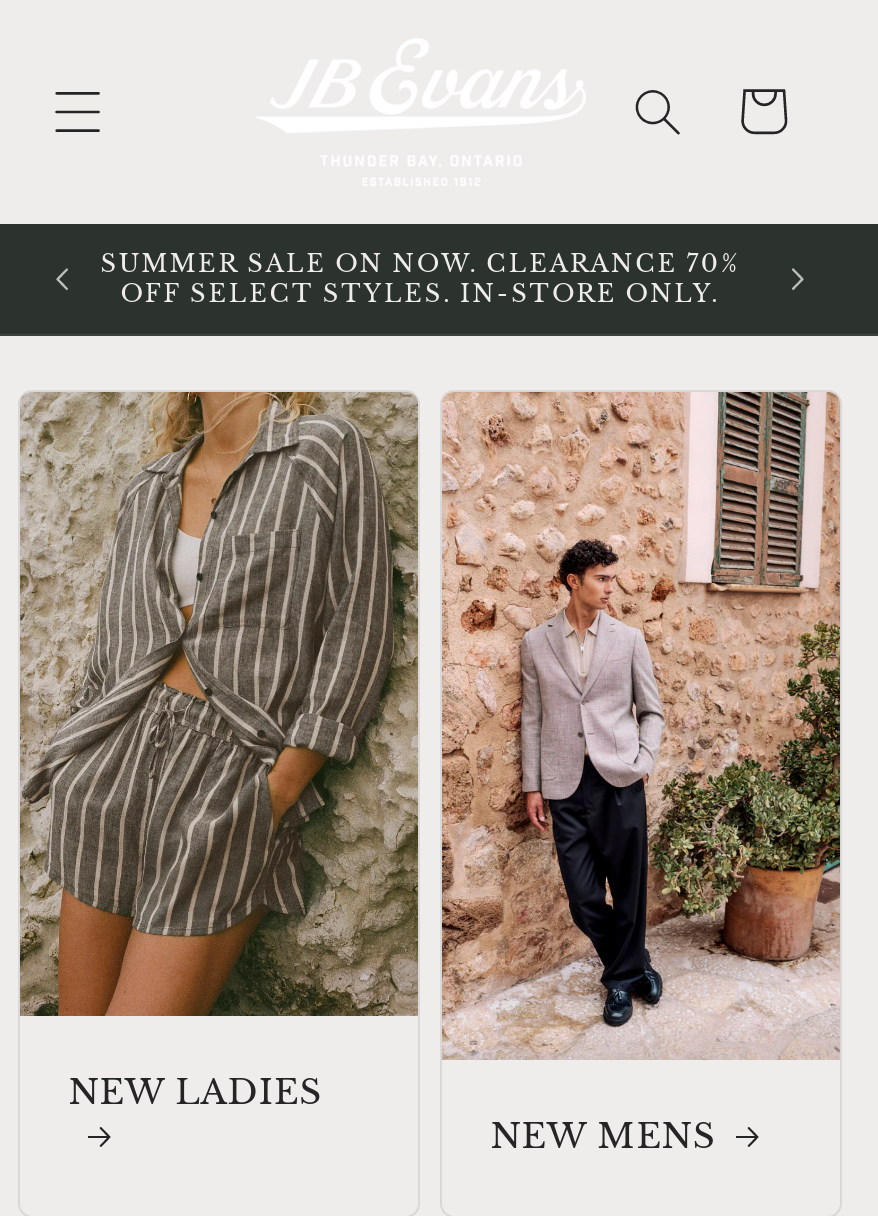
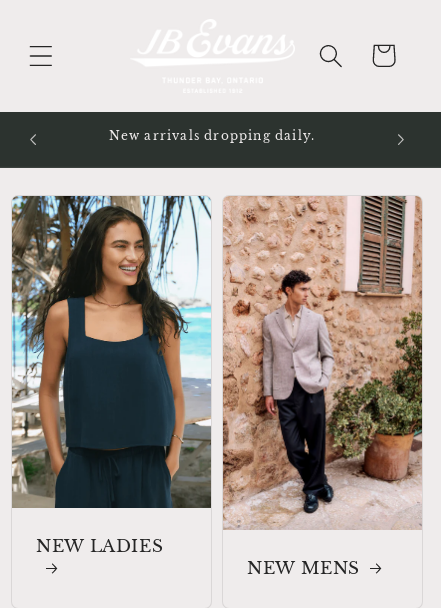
[100,248,740,308] SUMMER SALE ON NOW. CLEARANCE 70% | OFF SELECT STYLES. IN-STORE ONLY. -> [109,128,315,143] New arrivals dropping daily.
[18,390,420,1018] [image] -> [11,195,212,509] [image]

